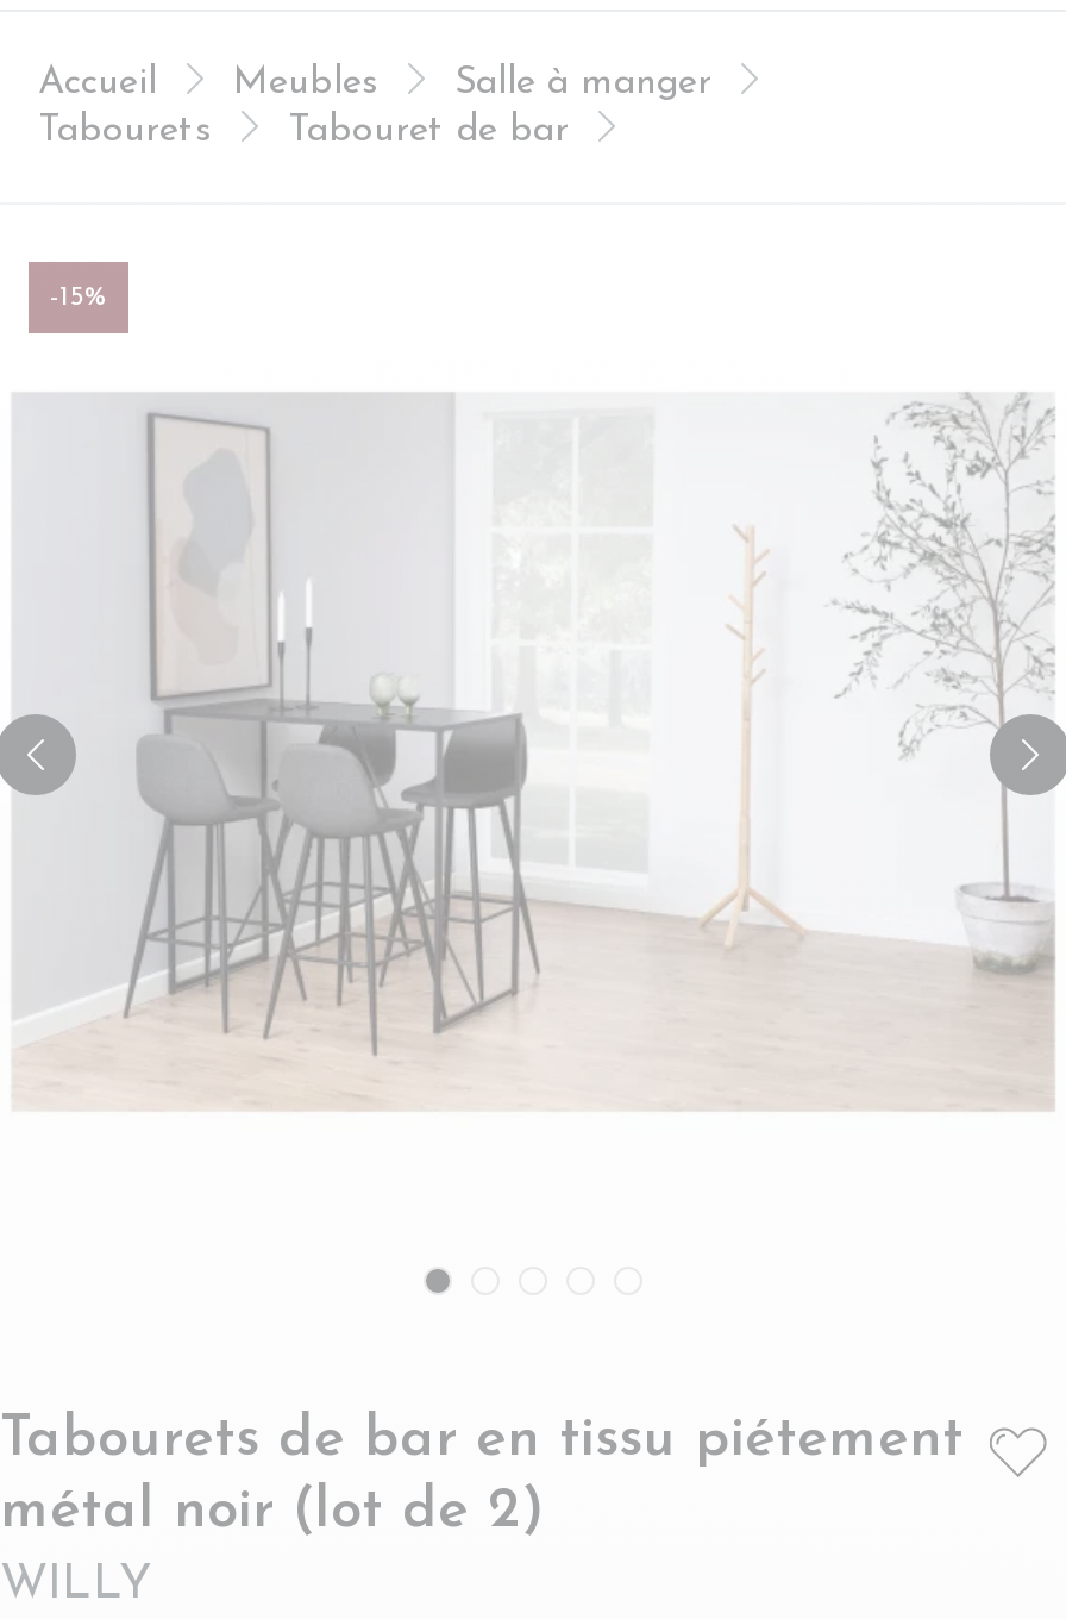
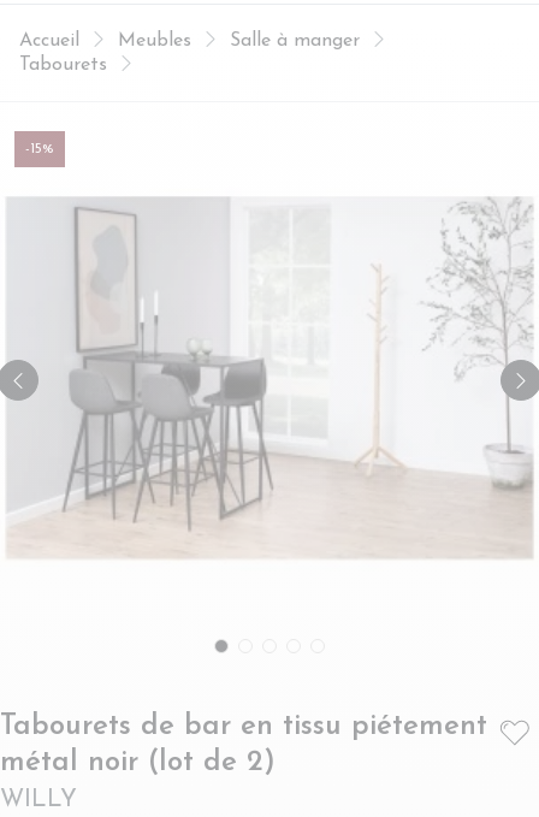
[288,112,569,150] Tabouret de bar -> none

